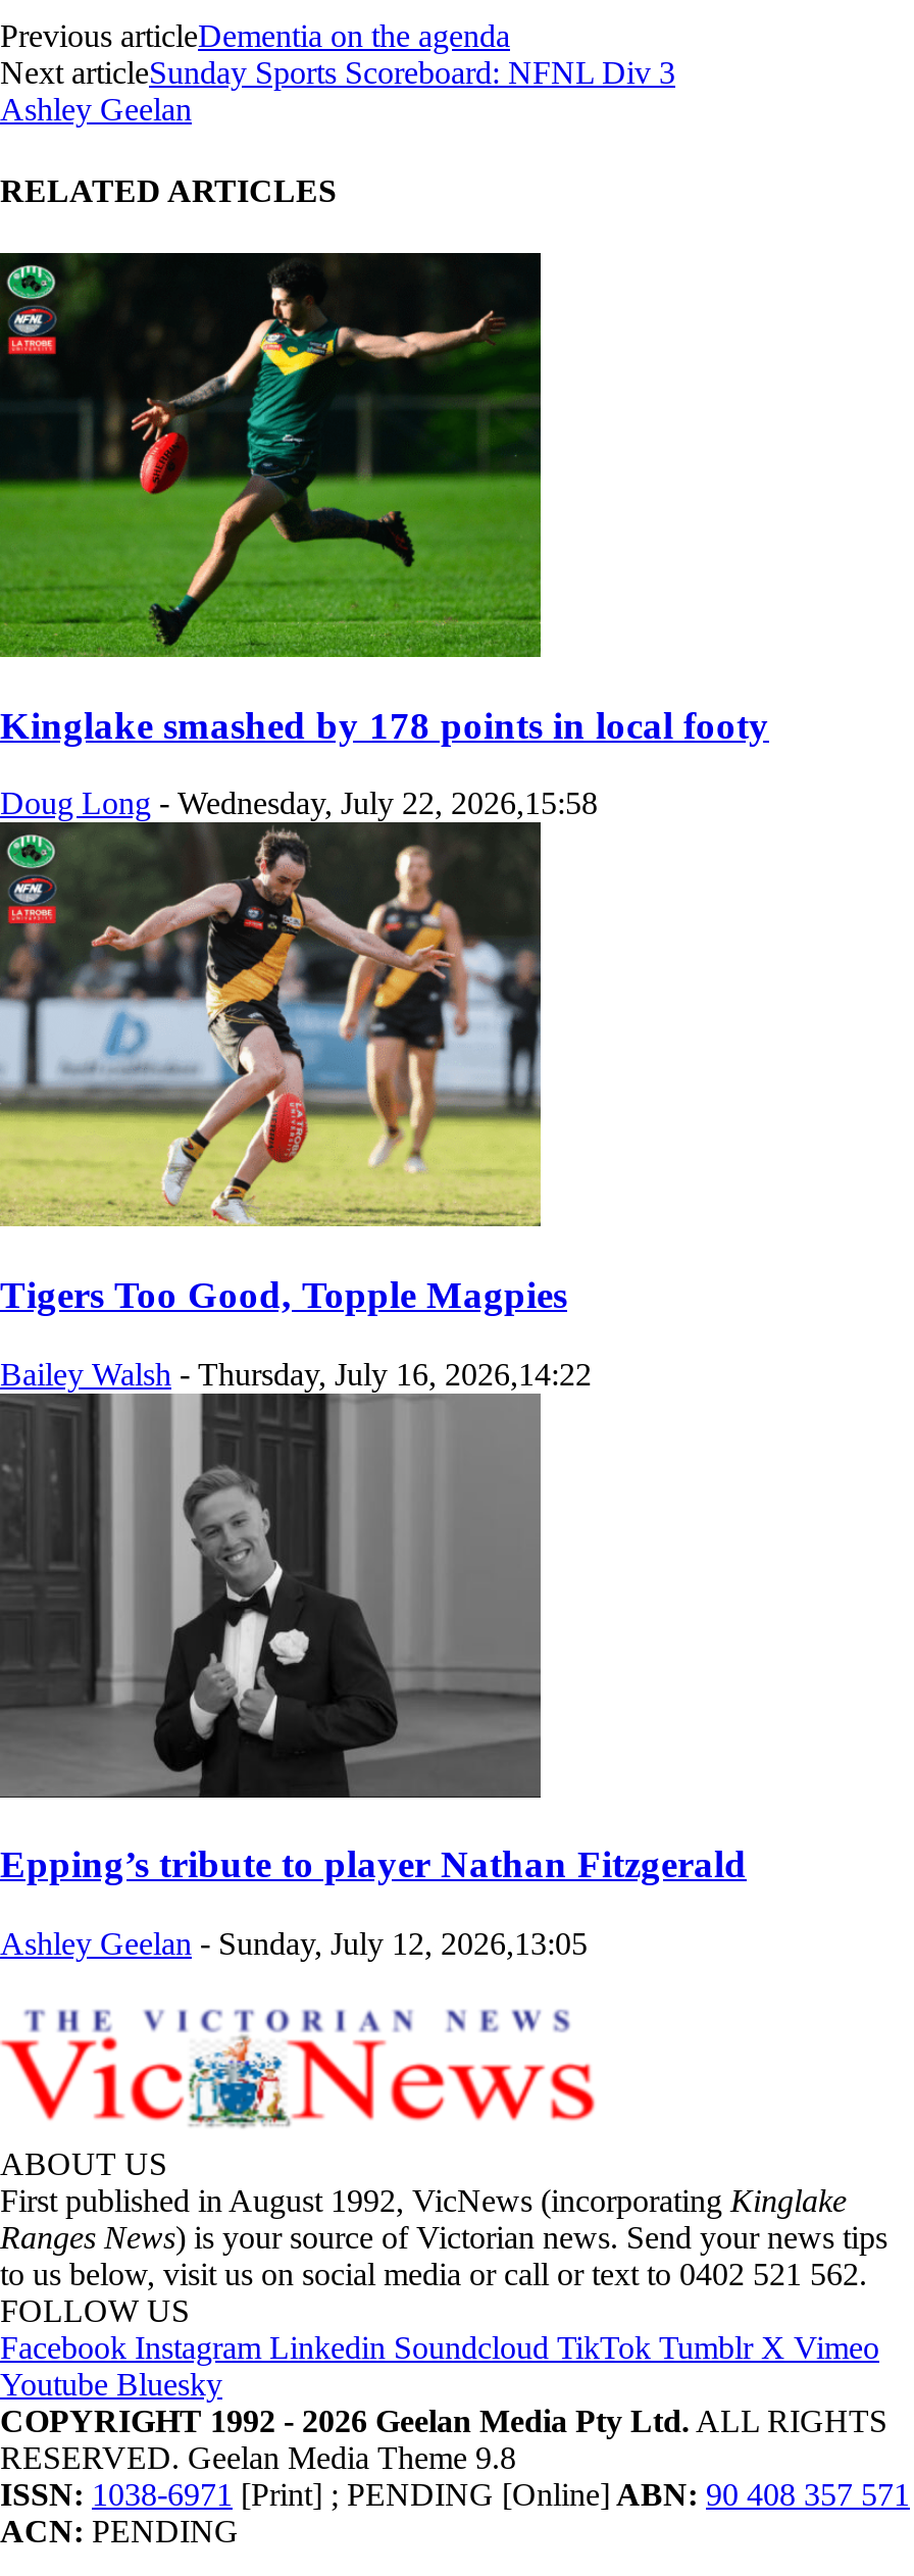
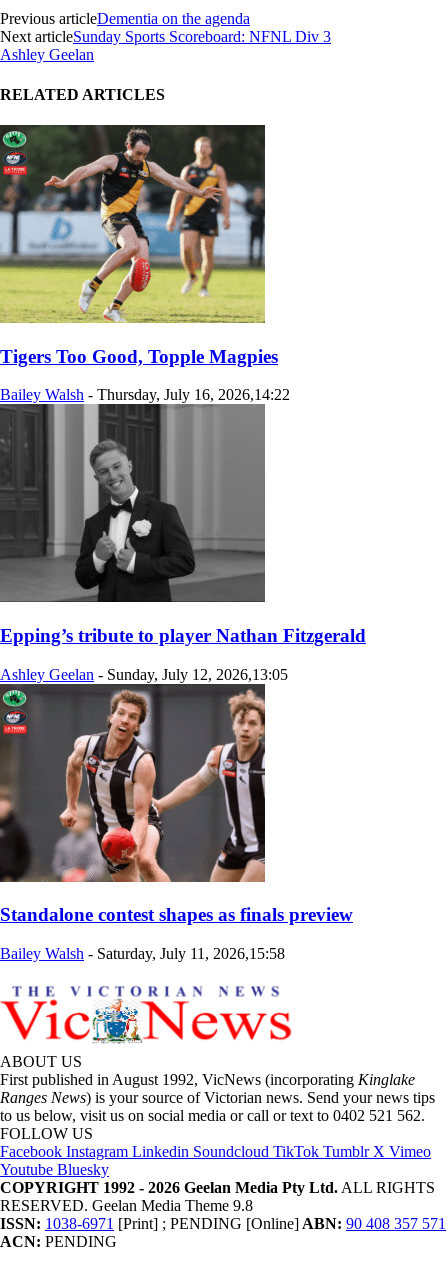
[0,253,769,821] [image] | Kinglake smashed by 178 points in local footy | Doug Long - Wednesday, July 22, 2026,15:58 -> none
moved [0,828,747,1961] -> [0,128,366,683]: [image] | Tigers Too Good, Topple Magpies | Bailey Walsh - Thursday, July 16, 2026,14:22 | Epping’s tribute to player Nathan Fitzgerald | Ashley Geelan - Sunday, July 12, 2026,13:05
none -> [0,685,353,962] [image] | Standalone contest shapes as finals preview | Bailey Walsh - Saturday, July 11, 2026,15:58

